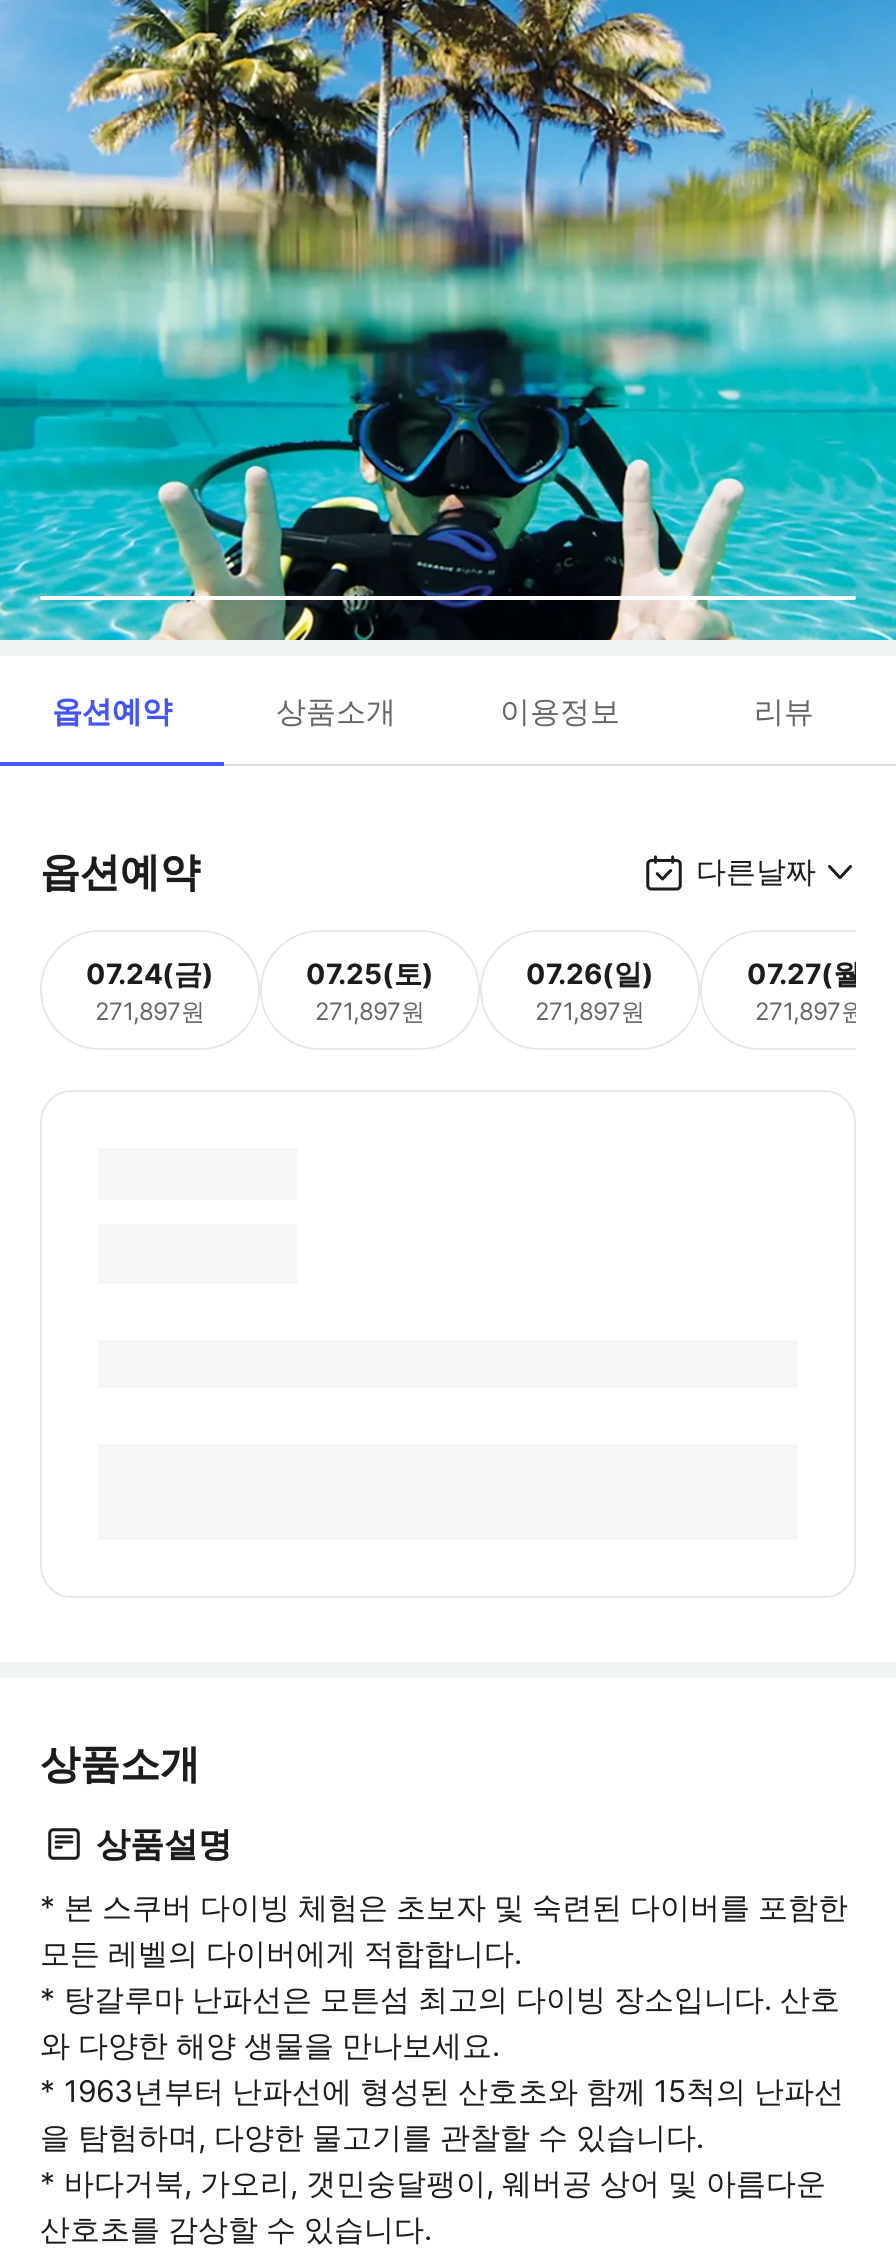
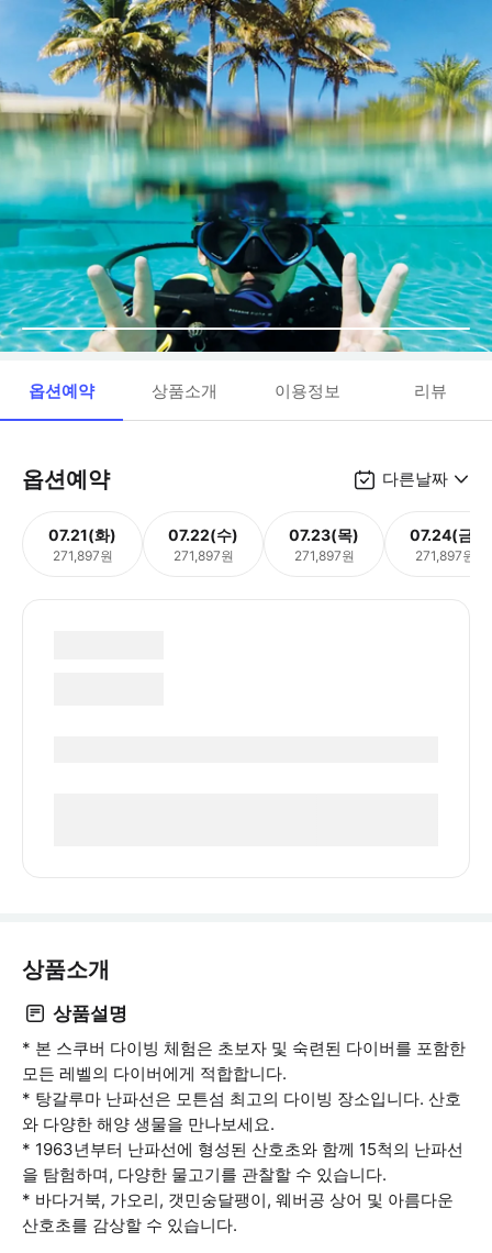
[86,955,214,989] 07.24(금) -> [48,525,116,544] 07.21(화)
[306,955,434,989] 07.25(토) -> [168,525,238,544] 07.22(수)
[526,955,654,989] 07.26(일) -> [289,525,359,544] 07.23(목)
[747,955,873,989] 07.27(월) -> [410,525,480,544] 07.24(금)

